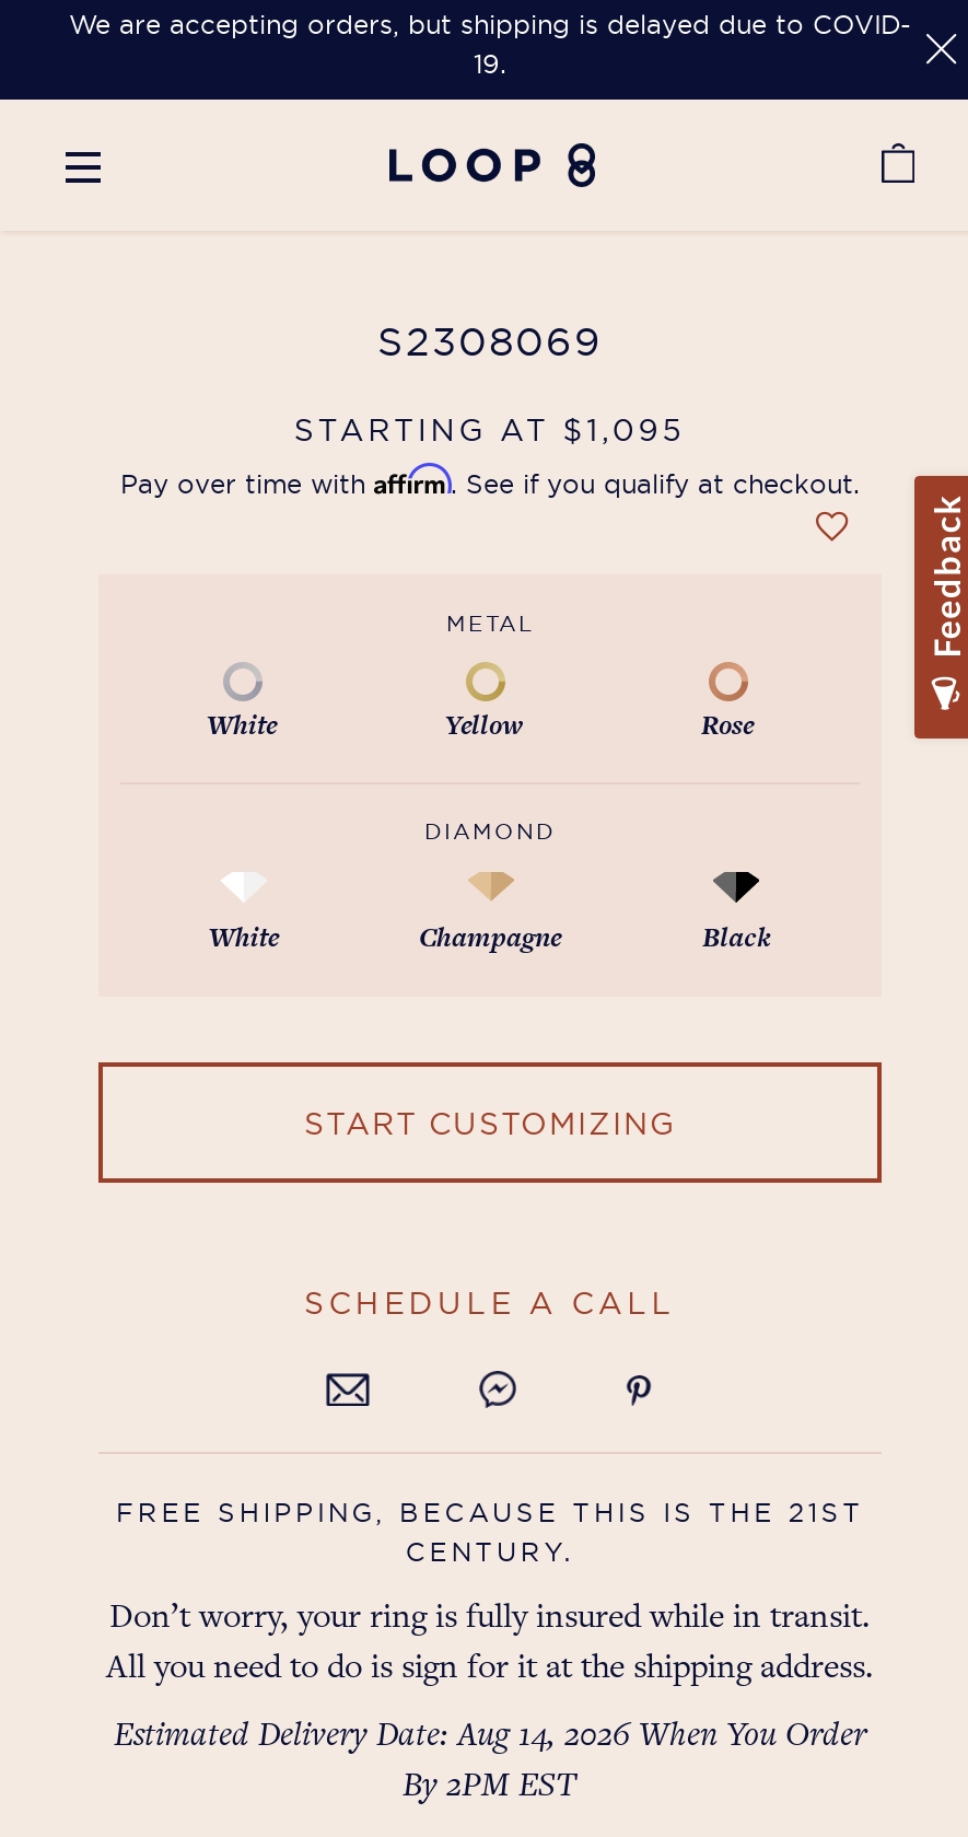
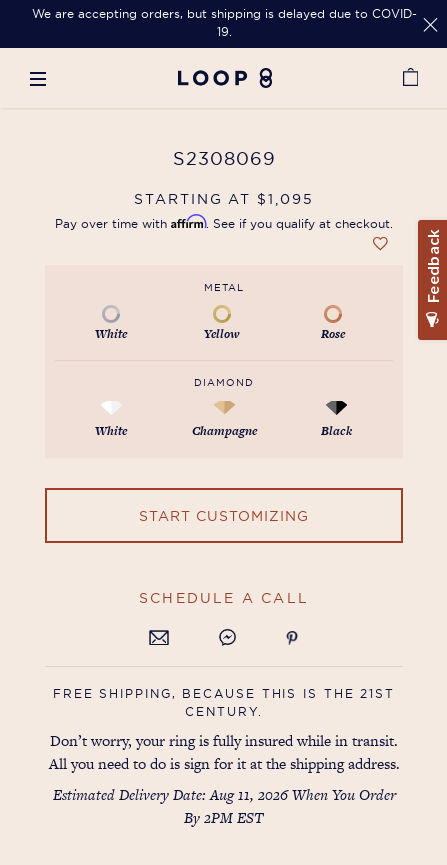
[114,1710,866,1756] Estimated Delivery Date: Aug 14, 2026 When You Order -> [52,784,395,805] Estimated Delivery Date: Aug 11, 2026 When You Order

